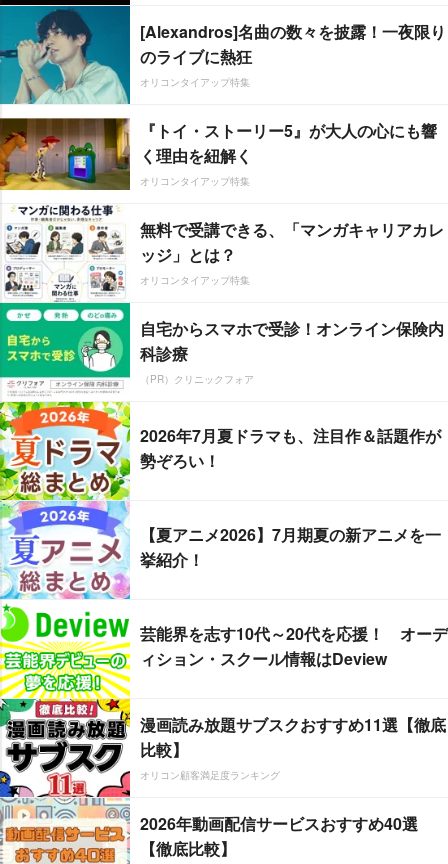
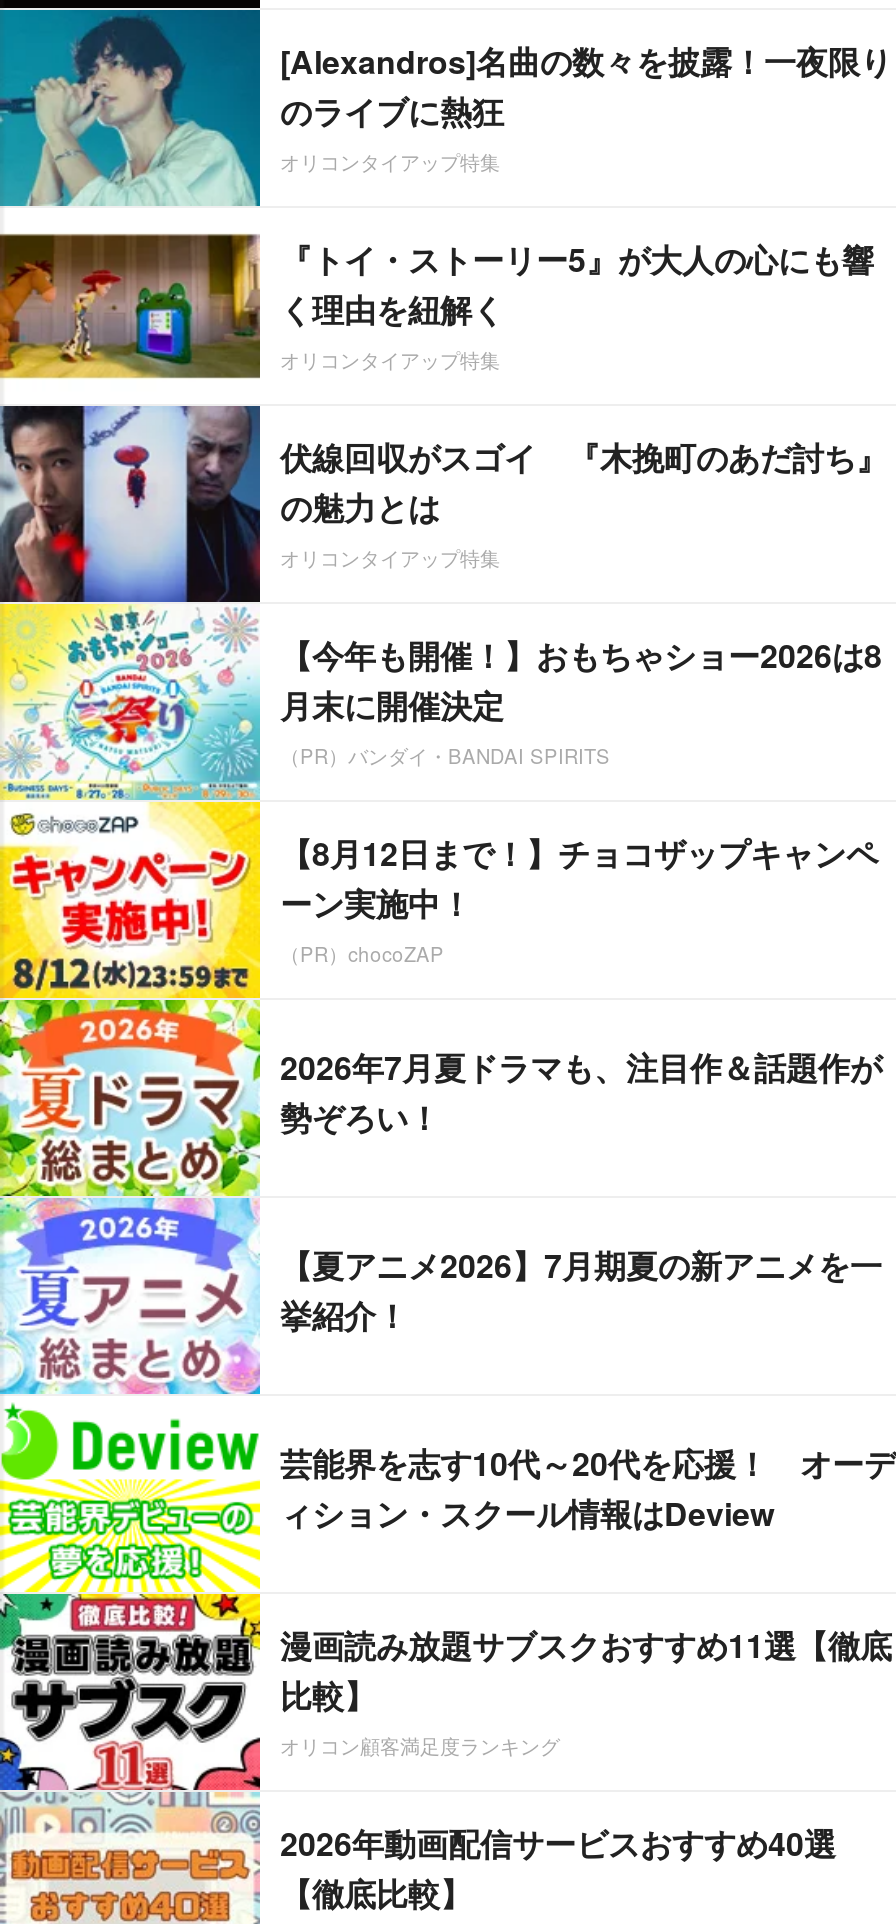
[3,204,444,402] [image] | 無料で受講できる、「マンガキャリアカレ | ッジ」とは？ -> [6,404,888,1000] [image] | 伏線回収がスゴイ 『木挽町のあだ討ち』 | の魅力とは
[140,317,444,386] 自宅からスマホで受診！オンライン保険内 | 科診療 | （PR）クリニックフォア -> [280,632,882,968] 【今年も開催！】おもちゃショー2026は8 | 月末に開催決定 | （PR）バンダイ・BANDAI SPIRITS | 【8月12日まで！】チョコザップキャンペ | ーン実施中！ | （PR）chocoZAP

